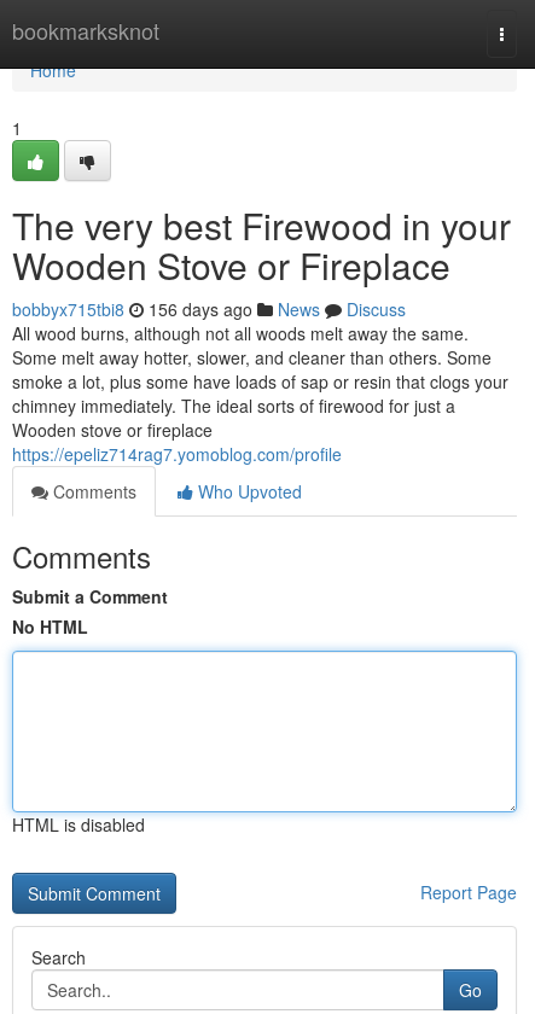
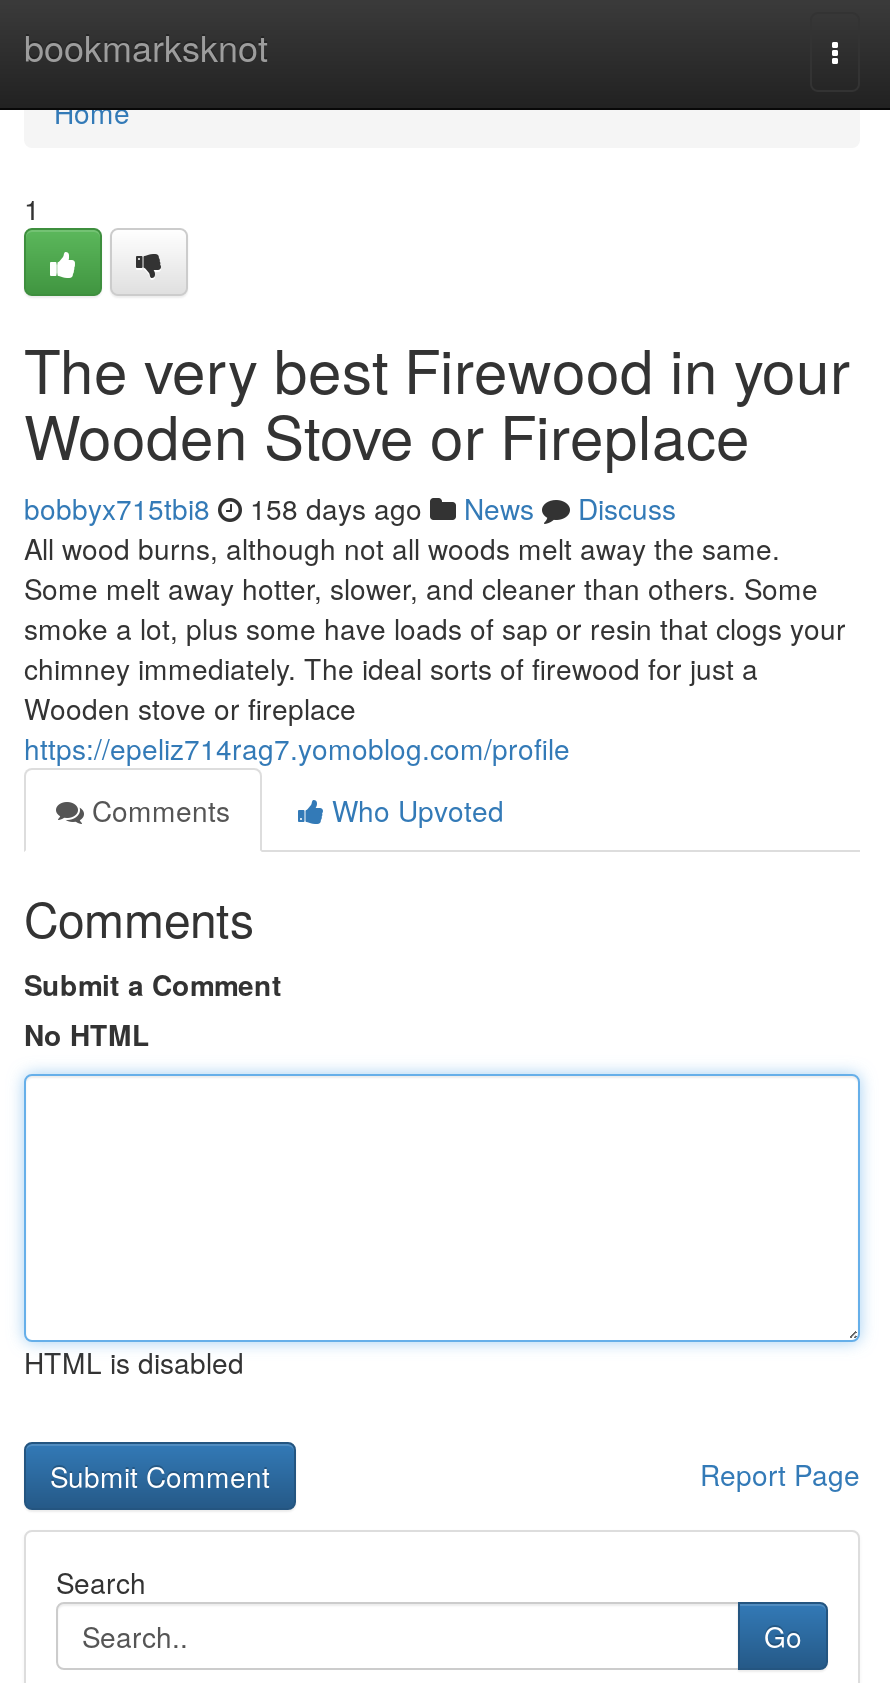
[12,297,406,321] bobbyx715tbi8 156 days ago News Discuss -> [24,488,676,528] bobbyx715tbi8 158 days ago News Discuss

